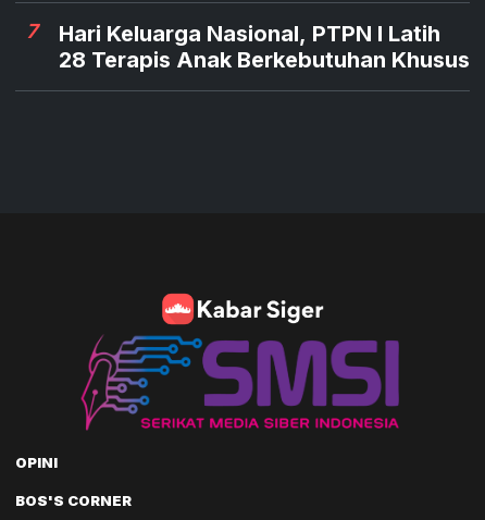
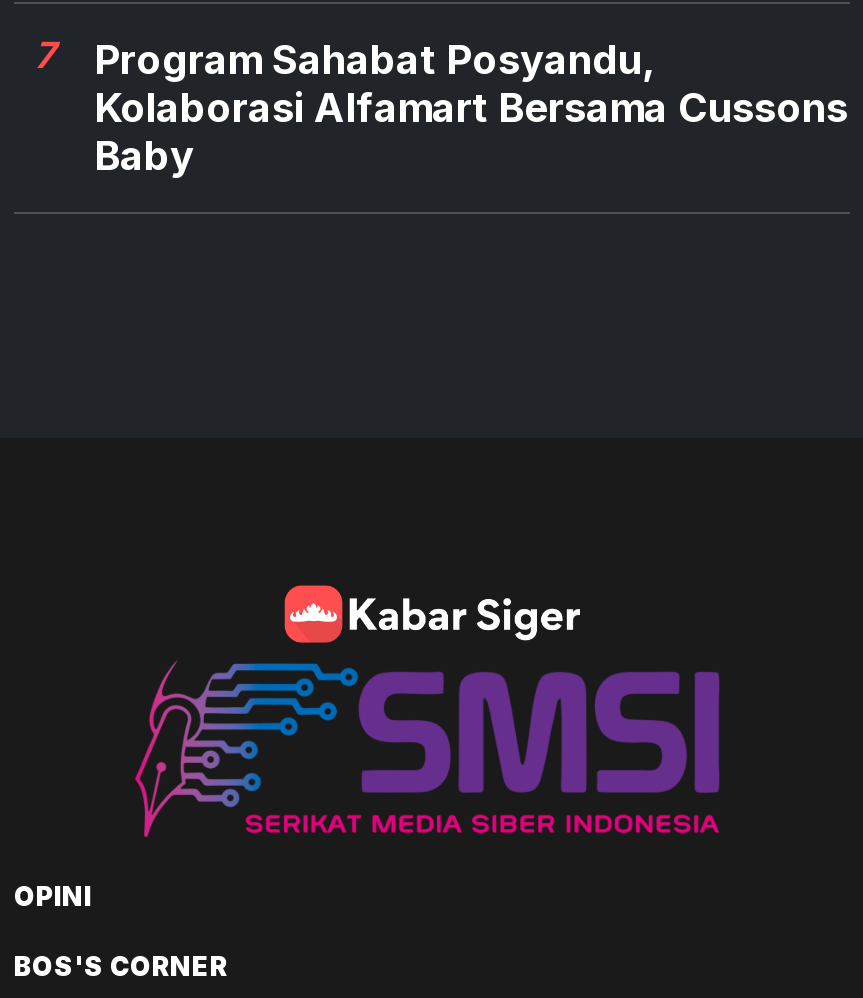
[59,21,470,73] Hari Keluarga Nasional, PTPN I Latih | 28 Terapis Anak Berkebutuhan Khusus -> [94,36,848,180] Program Sahabat Posyandu, | Kolaborasi Alfamart Bersama Cussons | Baby

